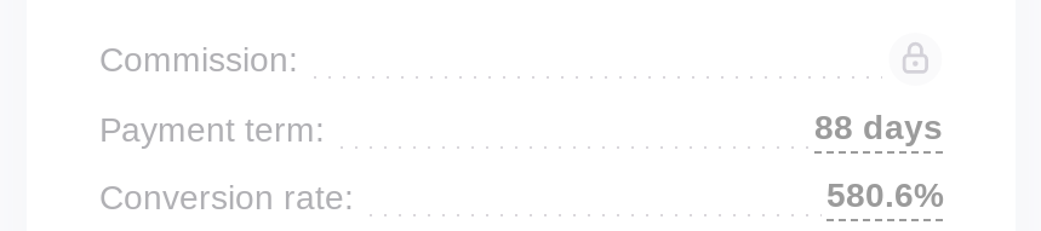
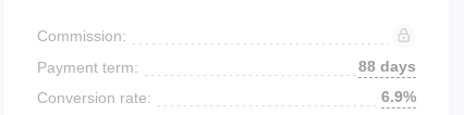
[826,175,943,214] 580.6% -> [381,88,416,105] 6.9%

